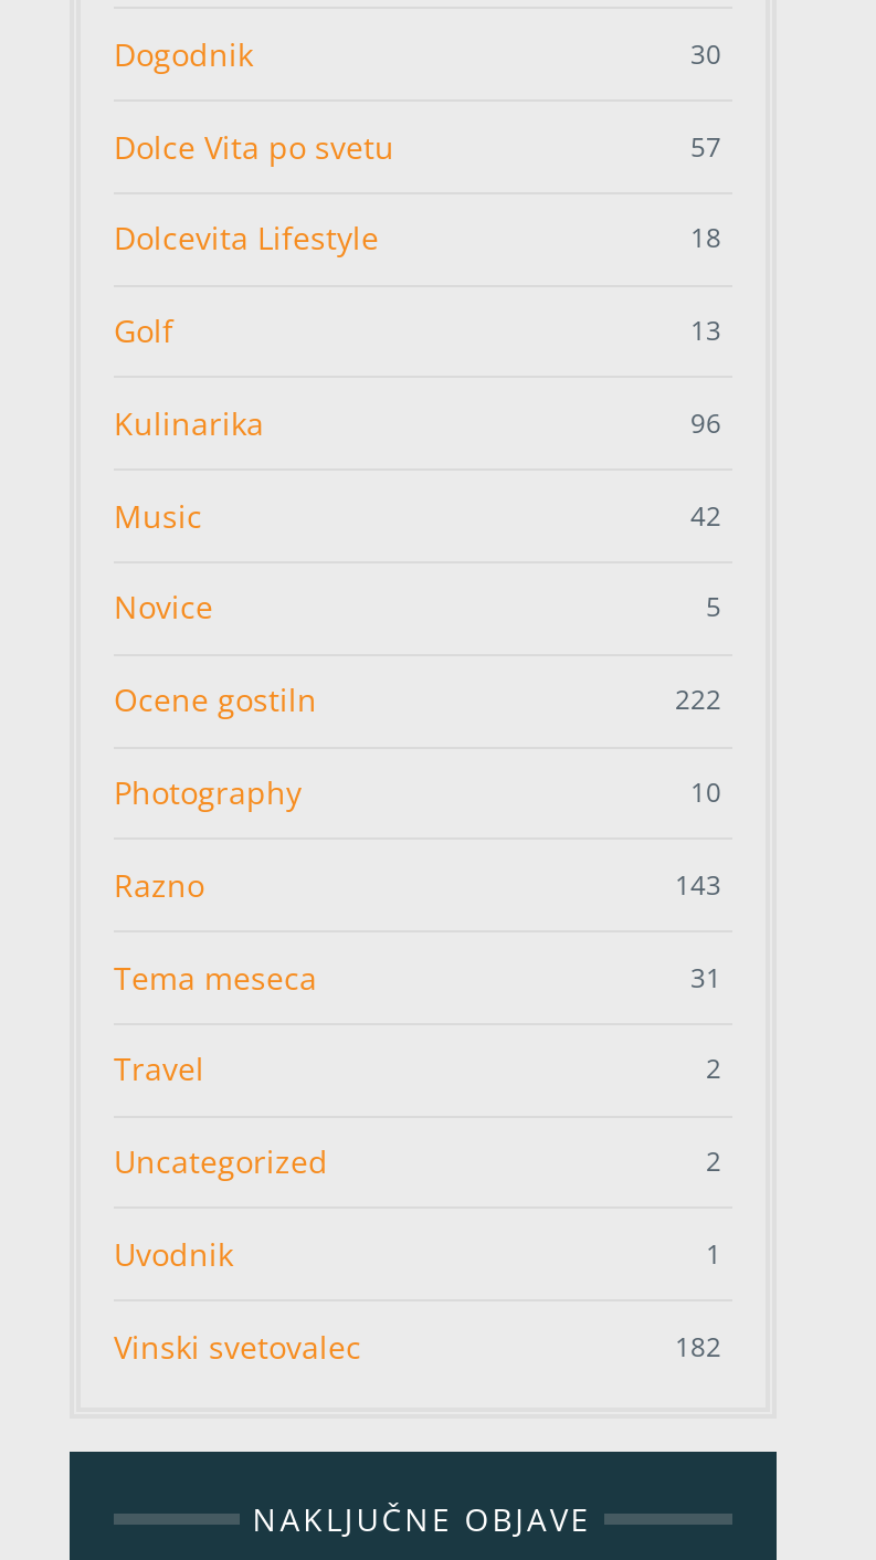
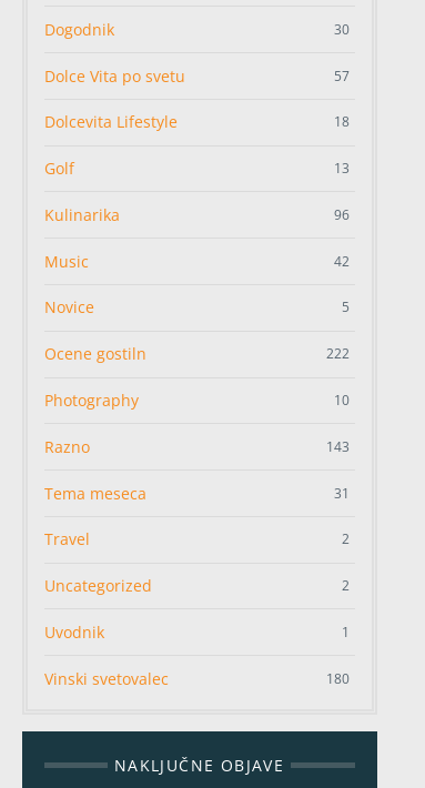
[675,1327,721,1365] 182 -> [326,669,350,688] 180

